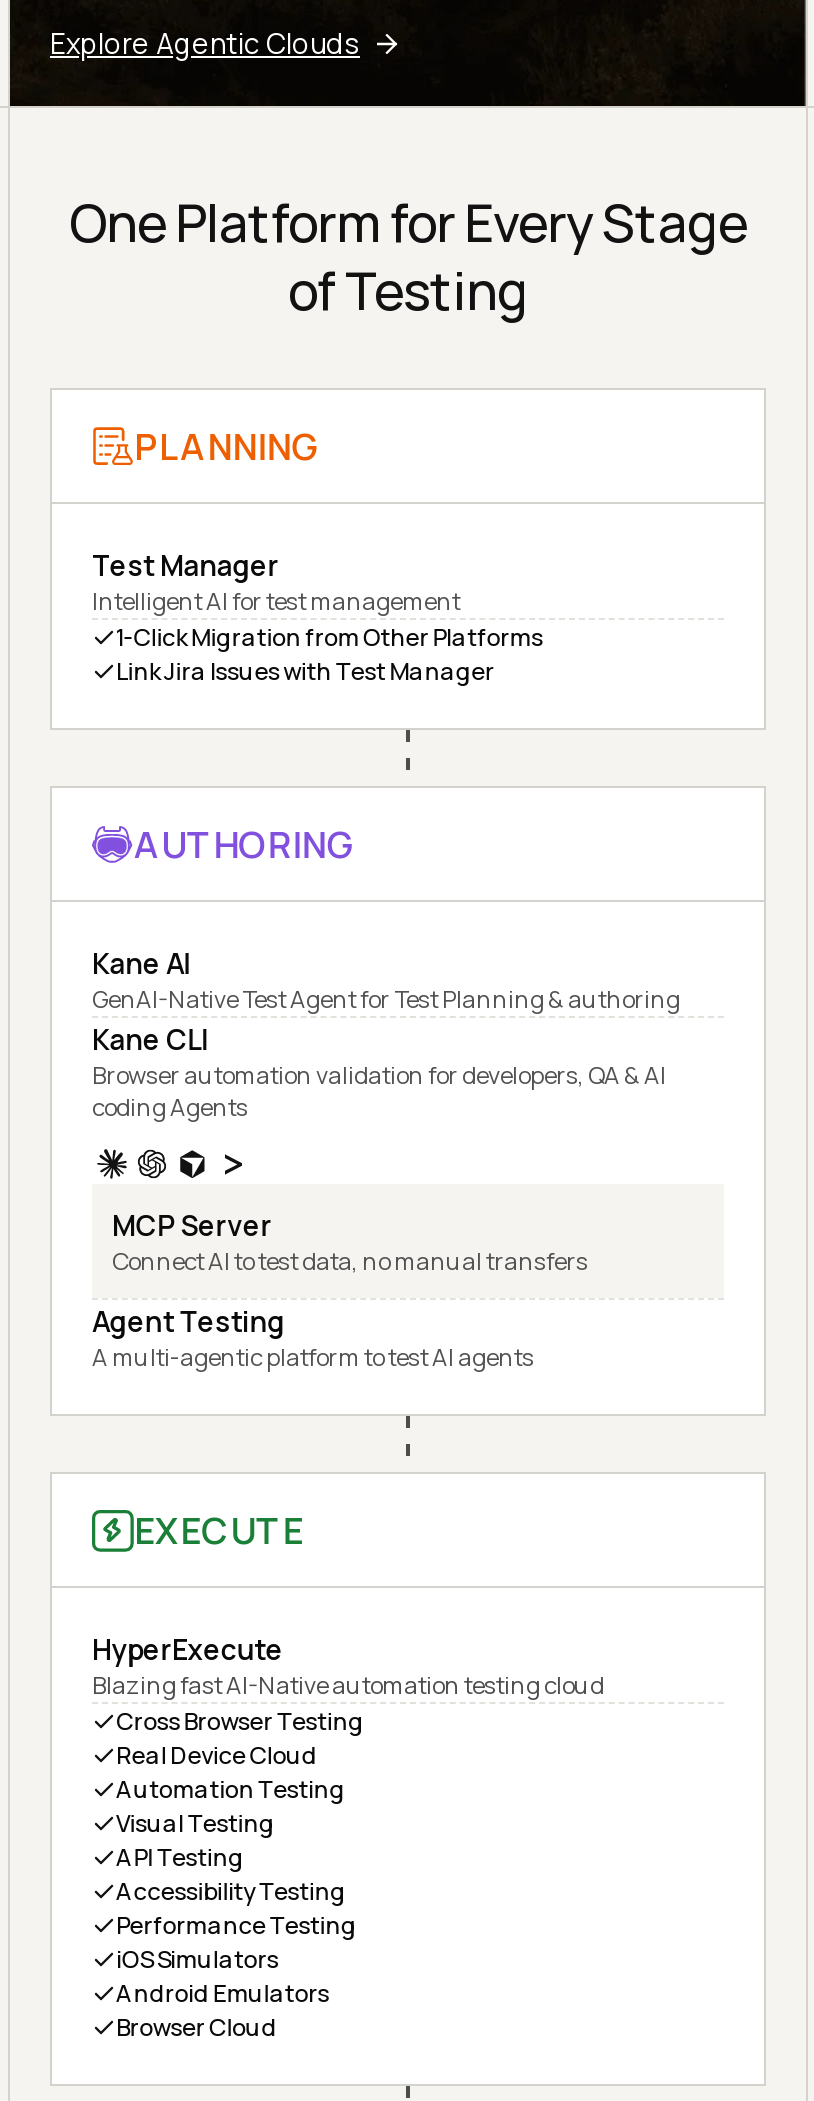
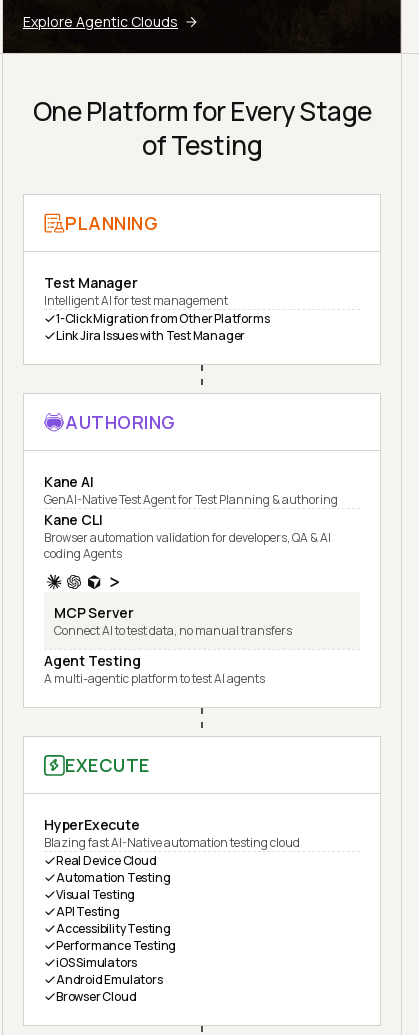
[116,1704,364,1738] Cross Browser Testing -> none

